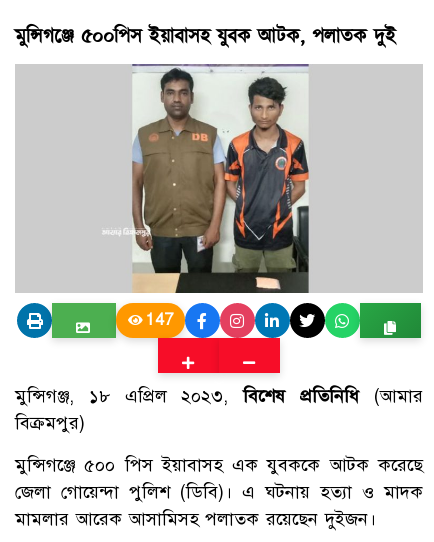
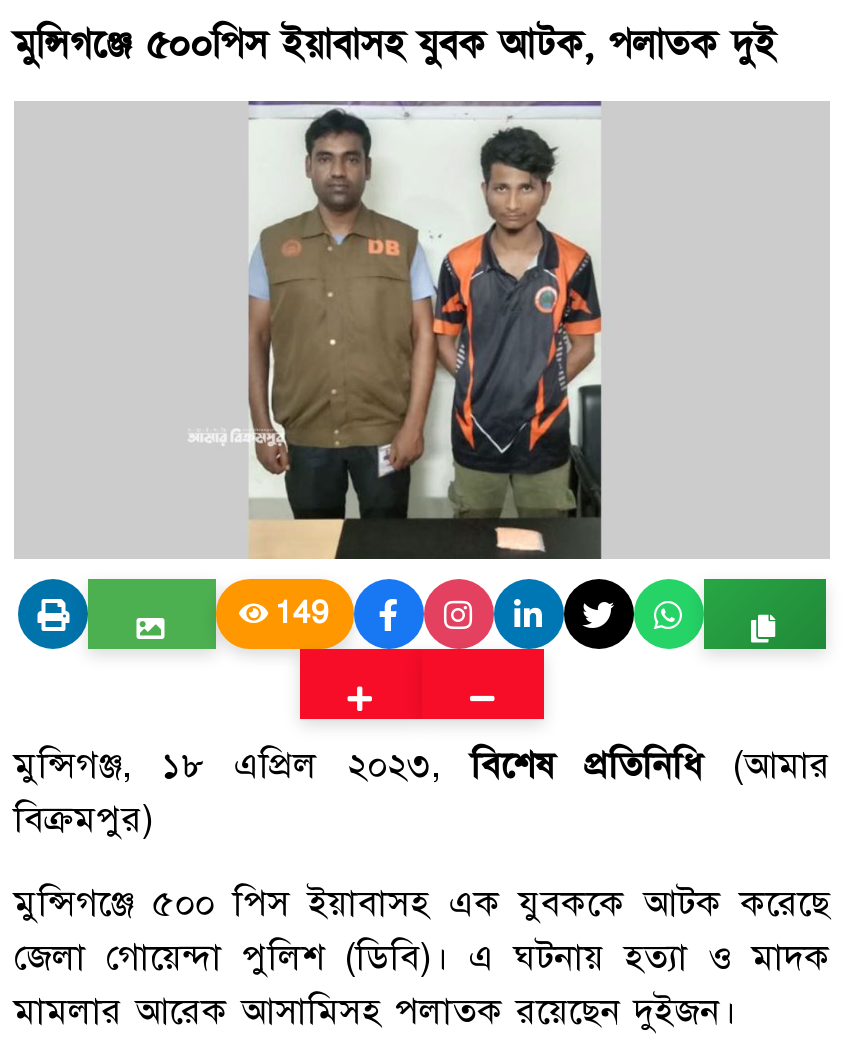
[145,310,172,330] 147 -> [275,594,329,634] 149

